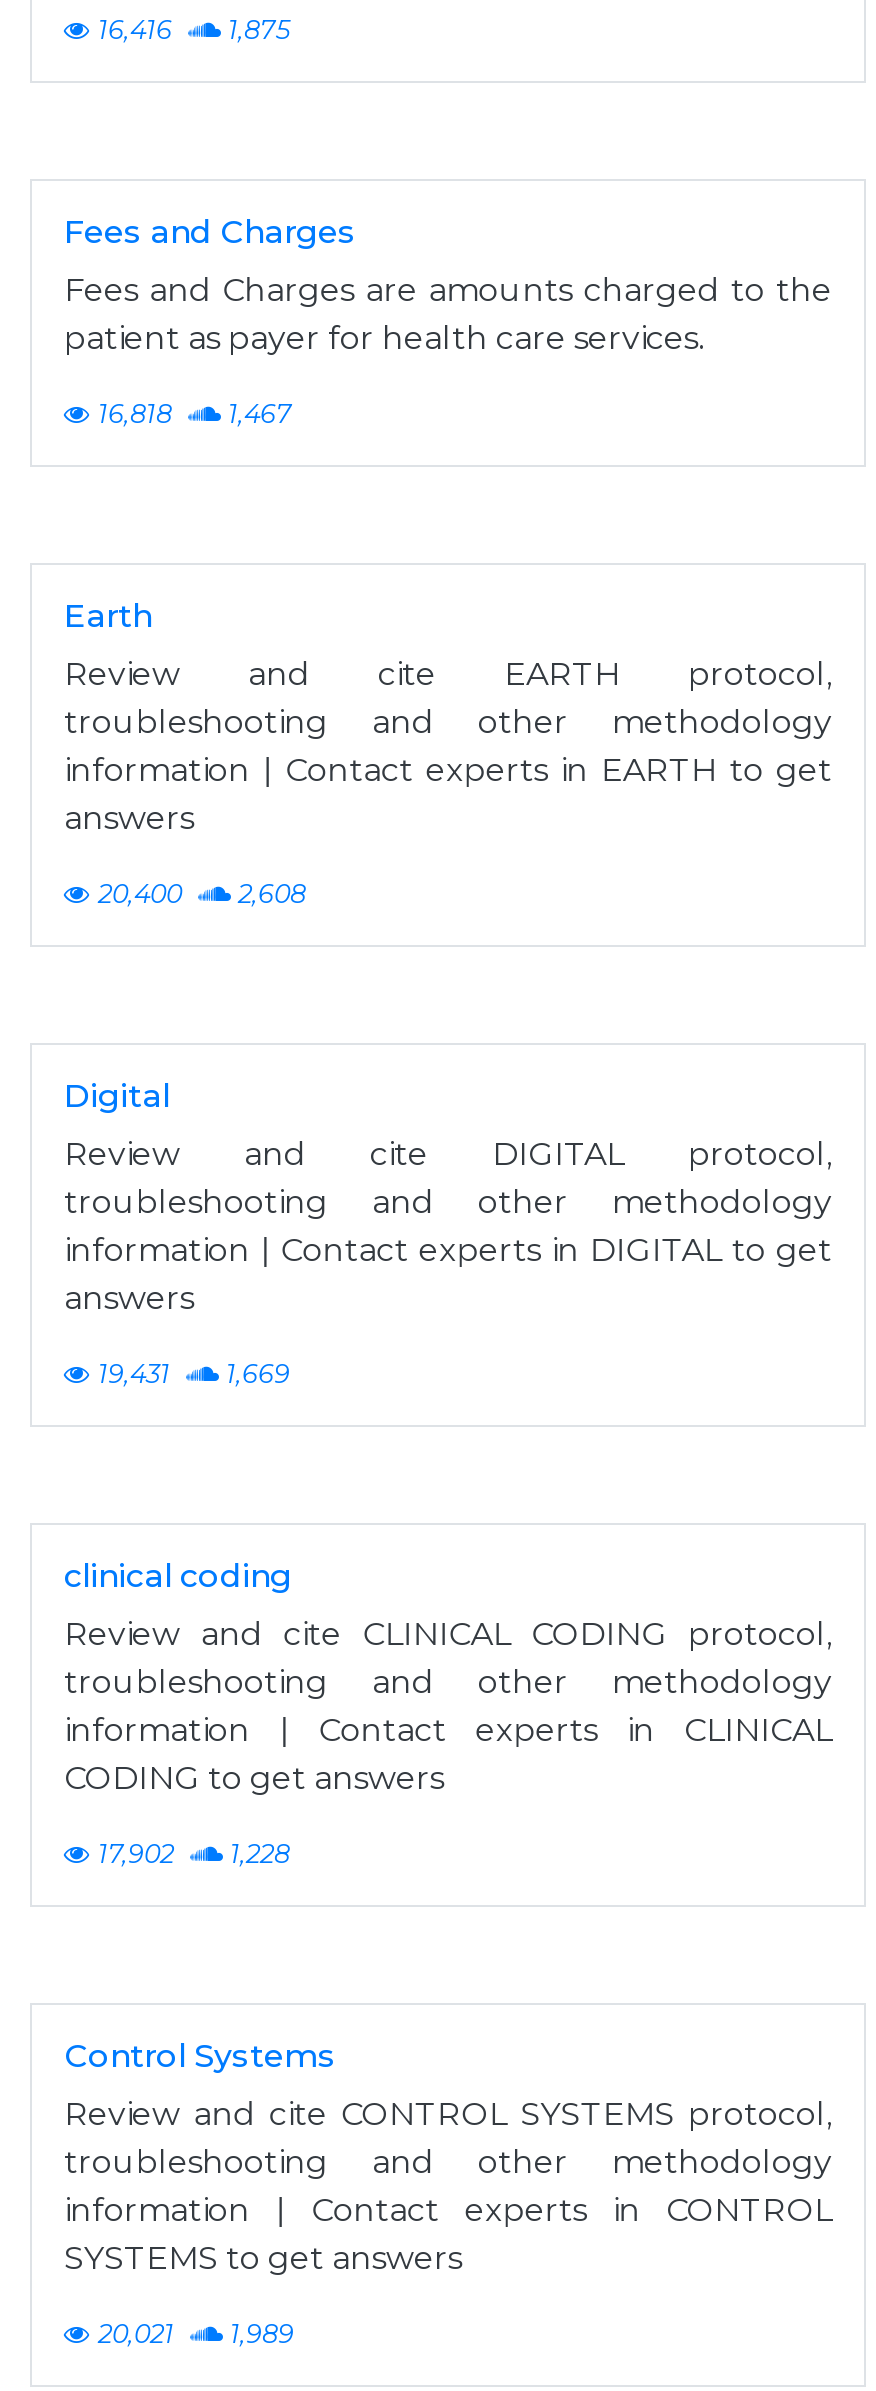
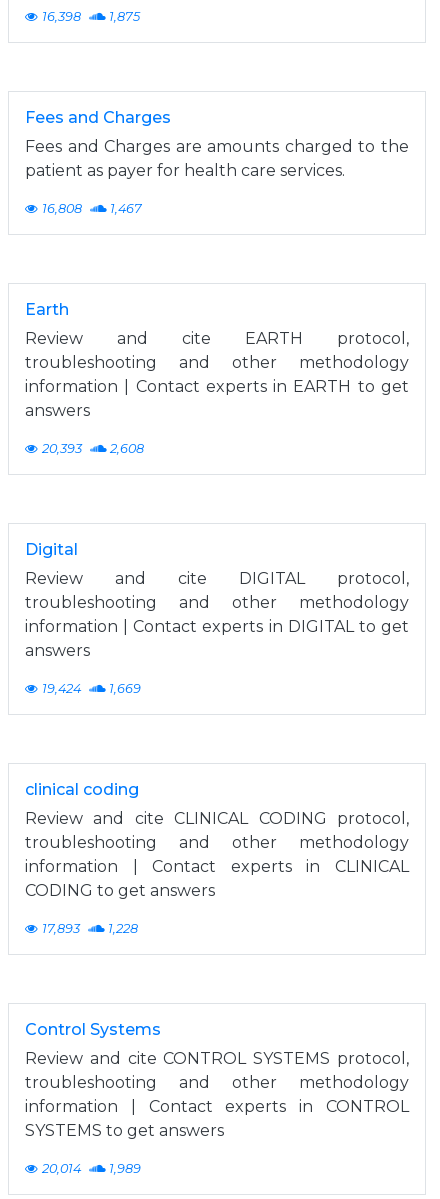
[98,14,290,44] 16,416 1,875 -> [42,9,140,24] 16,398 1,875
[98,398,292,428] 16,818 1,467 -> [42,201,142,216] 16,808 1,467
[98,878,306,908] 20,400 2,608 -> [42,441,144,456] 20,393 2,608
[98,1358,290,1388] 19,431 1,669 -> [42,681,141,696] 19,424 1,669
[98,1838,290,1868] 17,902 1,228 -> [42,921,138,936] 17,893 1,228
[98,2318,294,2348] 20,021 1,989 -> [42,1161,141,1176] 20,014 1,989

